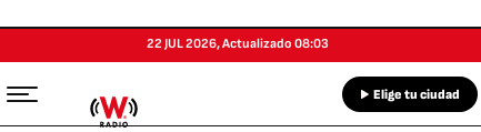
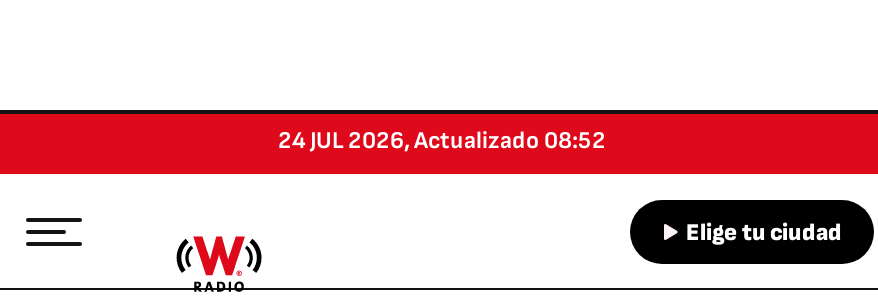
[147,35,329,52] 22 JUL 2026,Actualizado 08:03 -> [278,126,606,156] 24 JUL 2026,Actualizado 08:52

